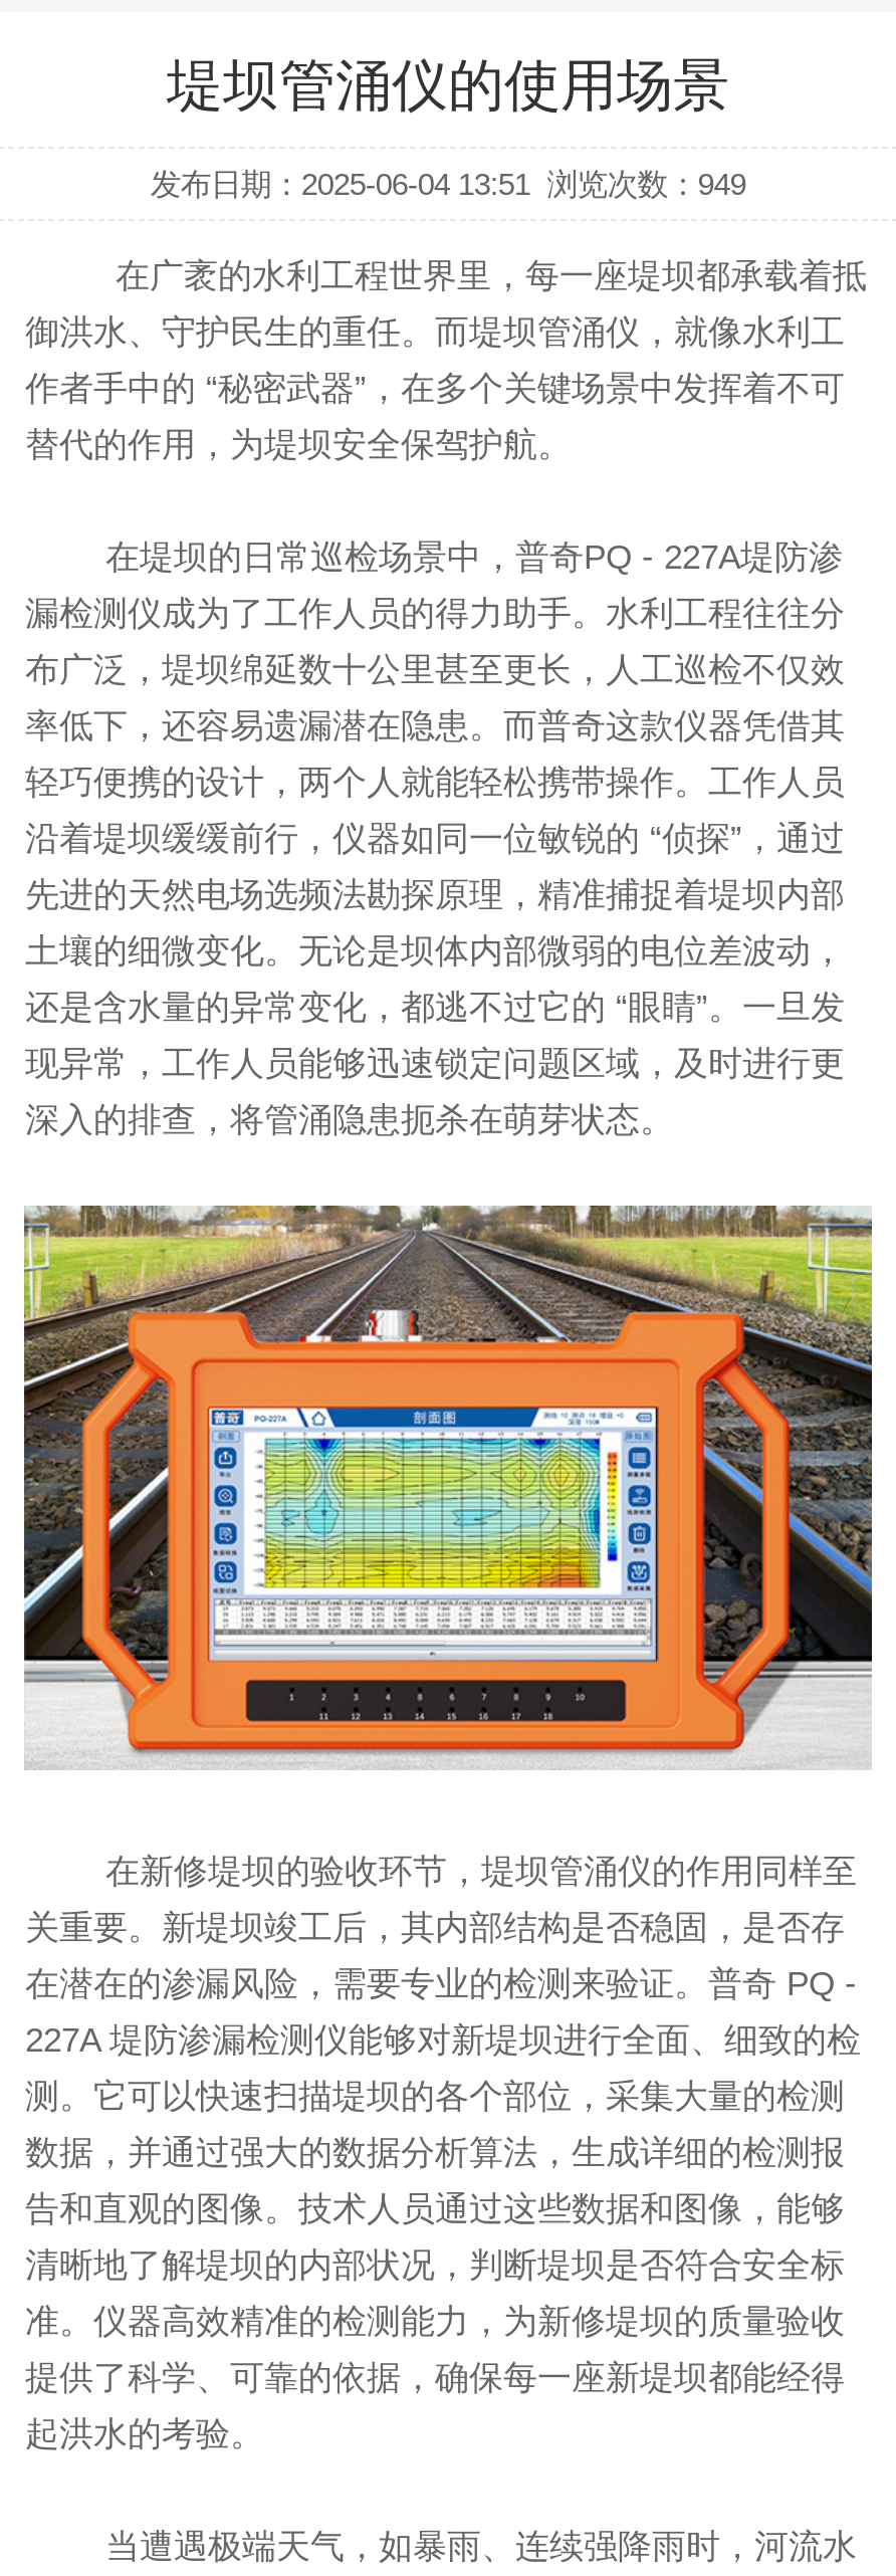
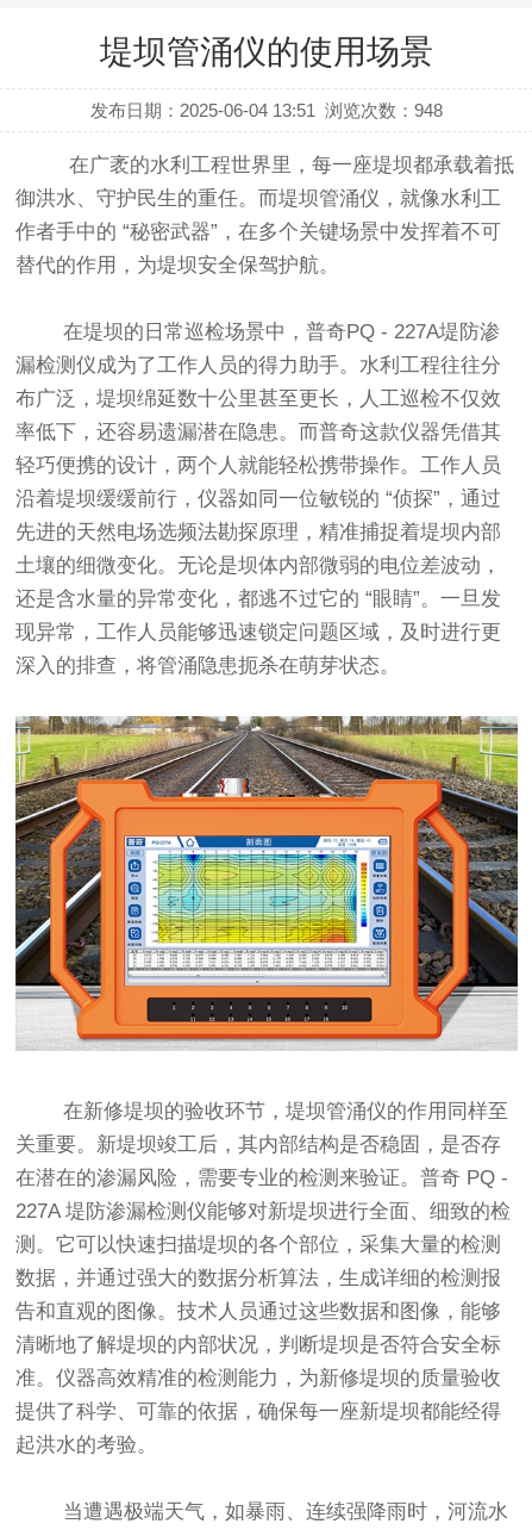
[150,167,746,201] 发布日期：2025-06-04 13:51 浏览次数：949 -> [90,100,443,120] 发布日期：2025-06-04 13:51 浏览次数：948

